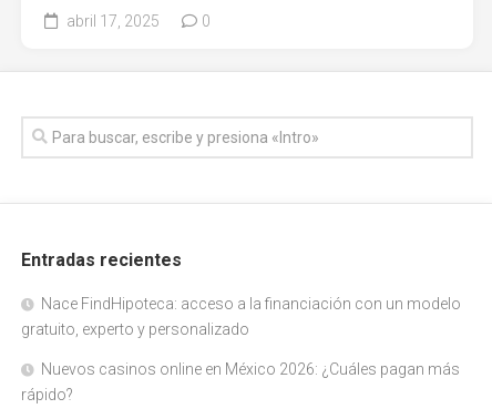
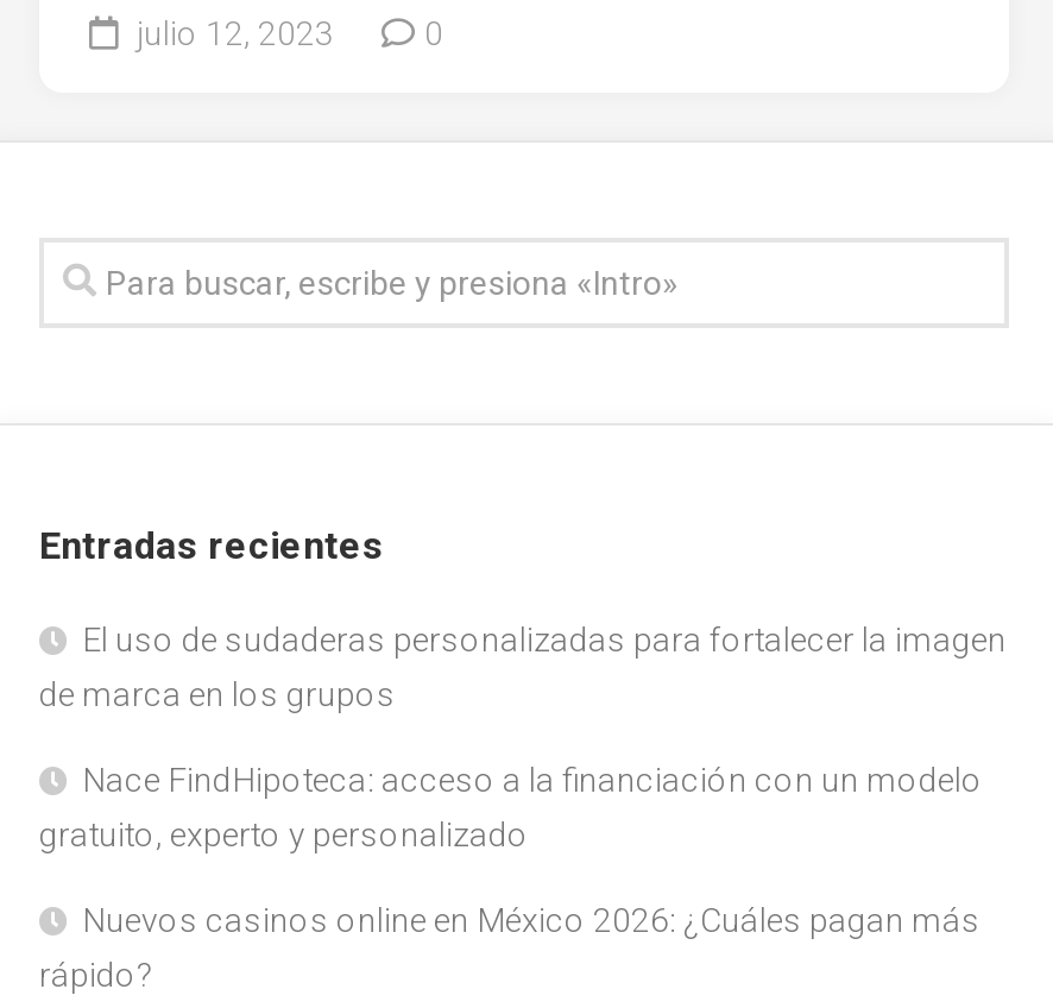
[63,12,160,30] abril 17, 2025 -> [130,15,334,53] julio 12, 2023
none -> [39,621,1007,714] El uso de sudaderas personalizadas para fortalecer la imagen | de marca en los grupos

